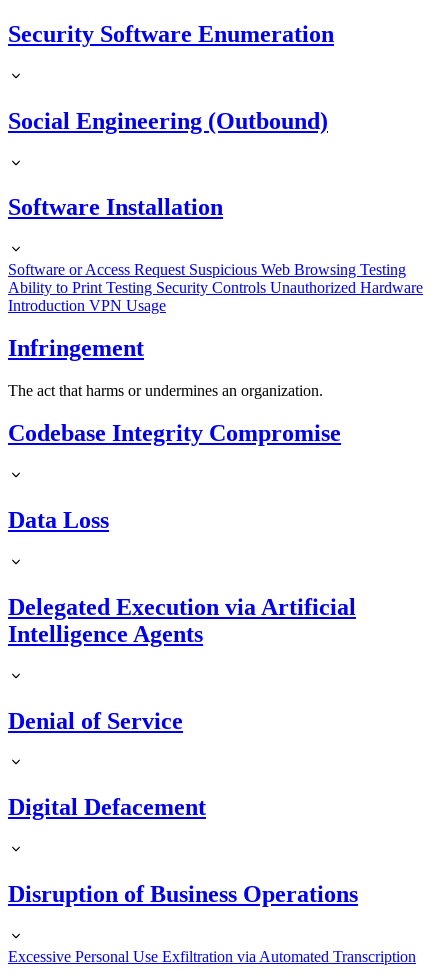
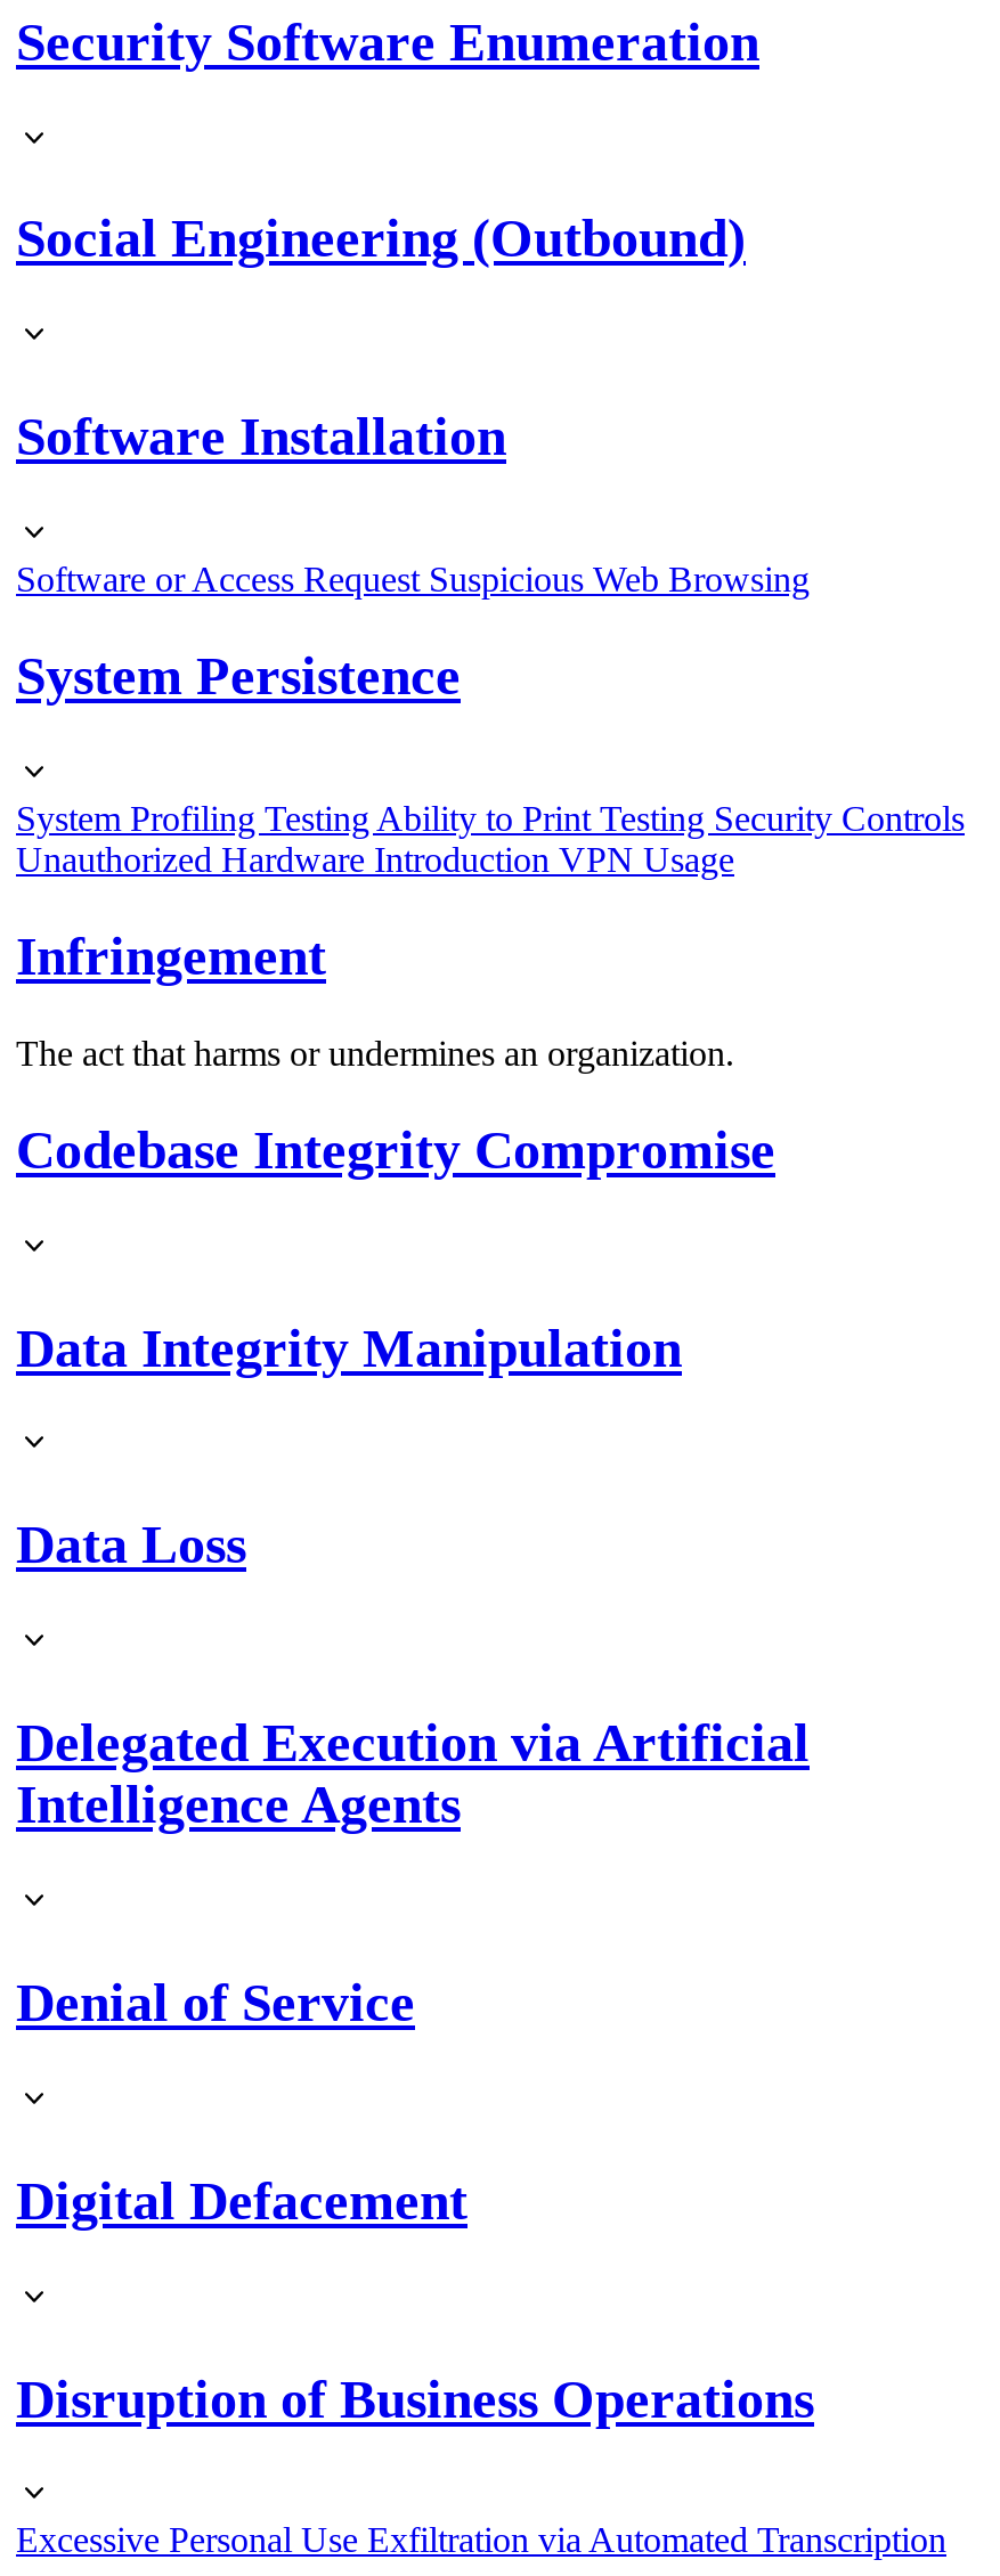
[8,261,423,314] Software or Access Request Suspicious Web Browsing Testing | Ability to Print Testing Security Controls Unauthorized Hardware | Introduction VPN Usage -> [16,560,965,879] Software or Access Request Suspicious Web Browsing | System Persistence | System Profiling Testing Ability to Print Testing Security Controls | Unauthorized Hardware Introduction VPN Usage
none -> [16,1318,682,1377] Data Integrity Manipulation

